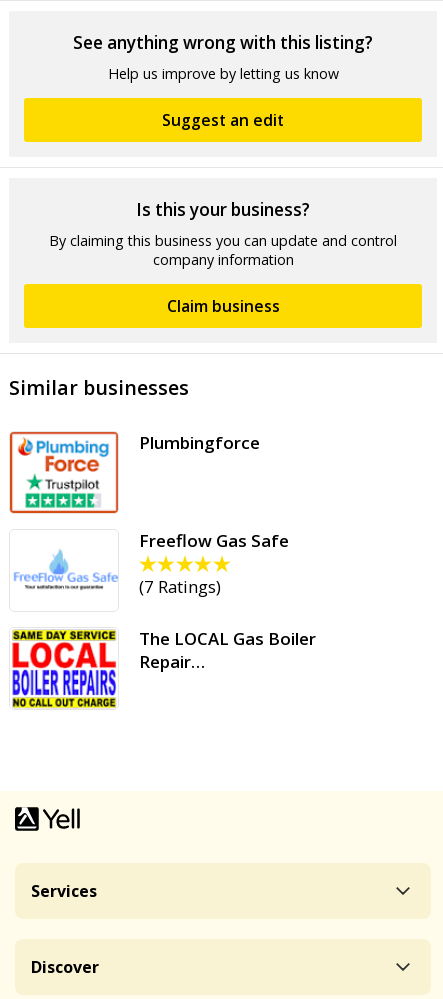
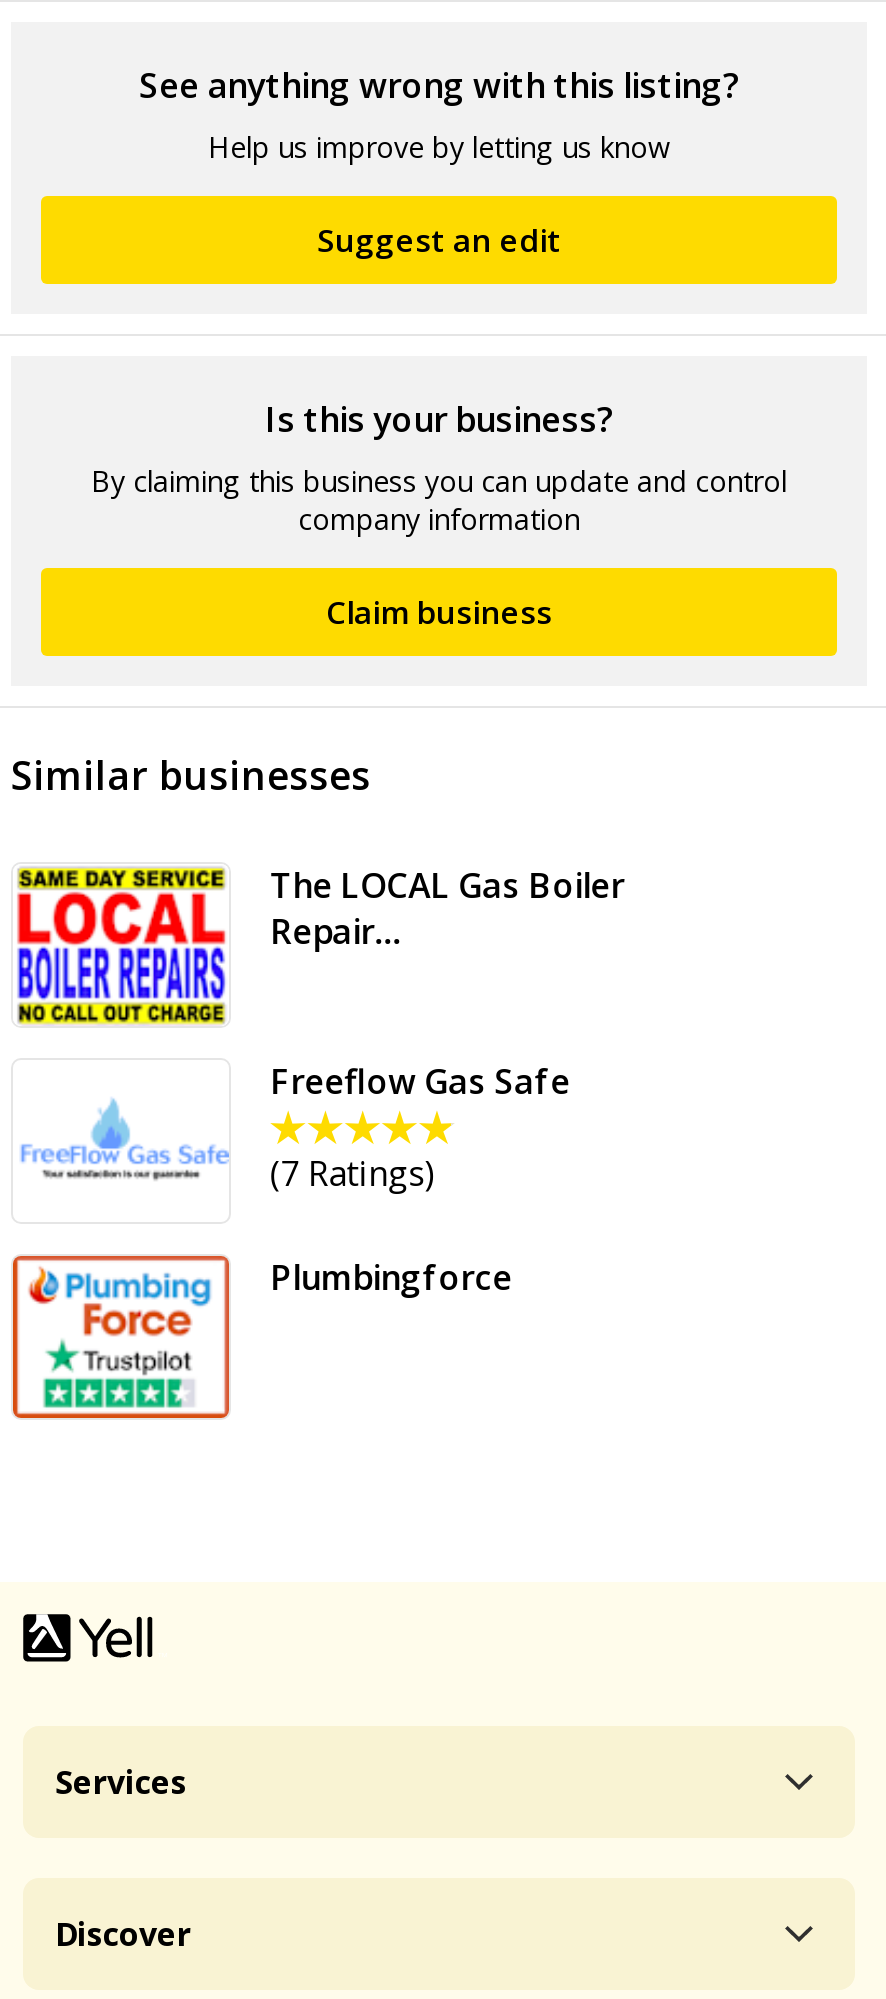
moved [9,431,260,514] -> [11,1254,512,1420]: [image] | Plumbingforce
moved [10,627,316,709] -> [13,863,624,1026]: [image] | The LOCAL Gas Boiler | Repair…

